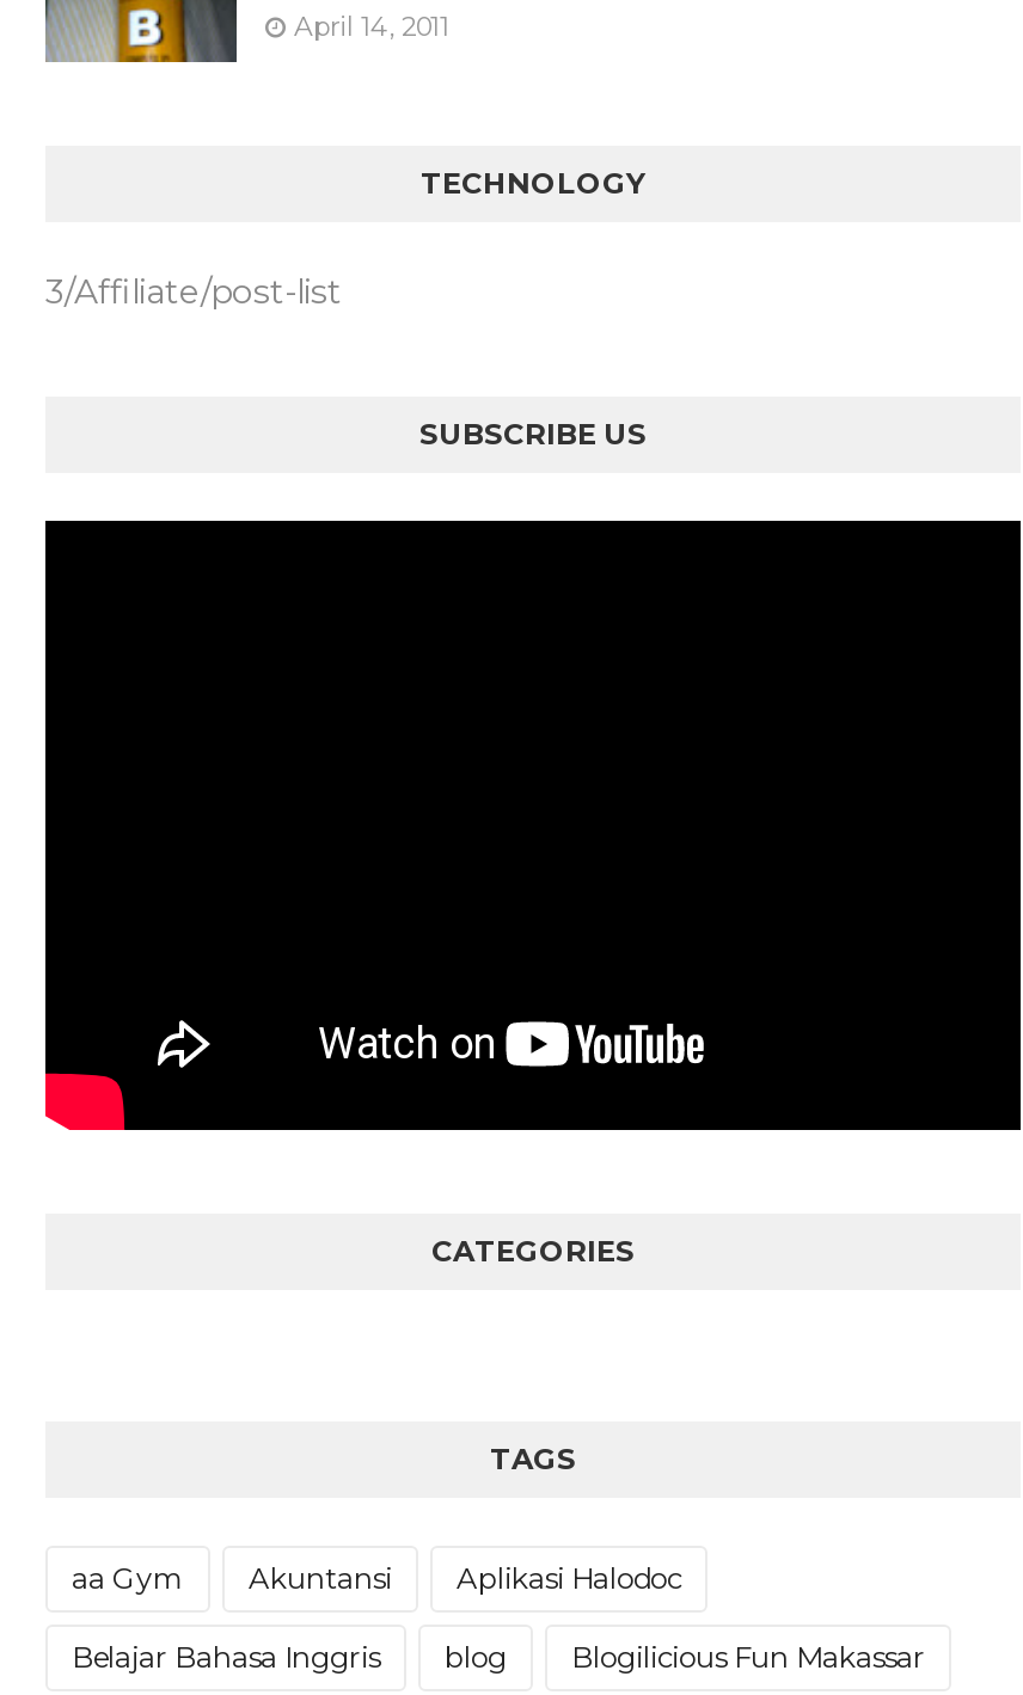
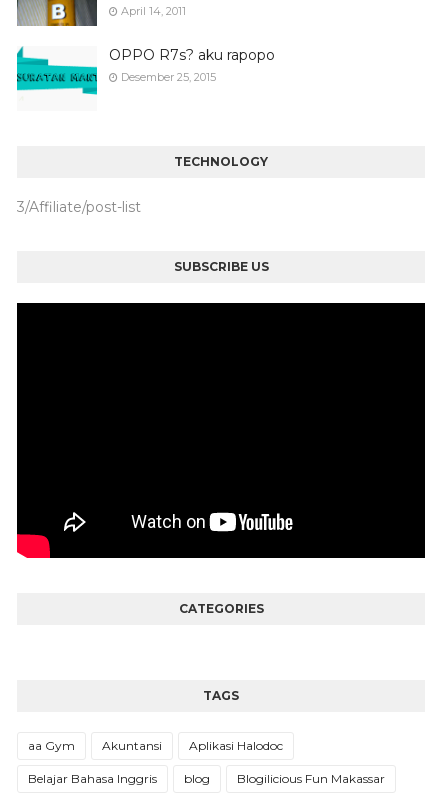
none -> [16,46,275,96] [image] | OPPO R7s? aku rapopo | Desember 25, 2015

